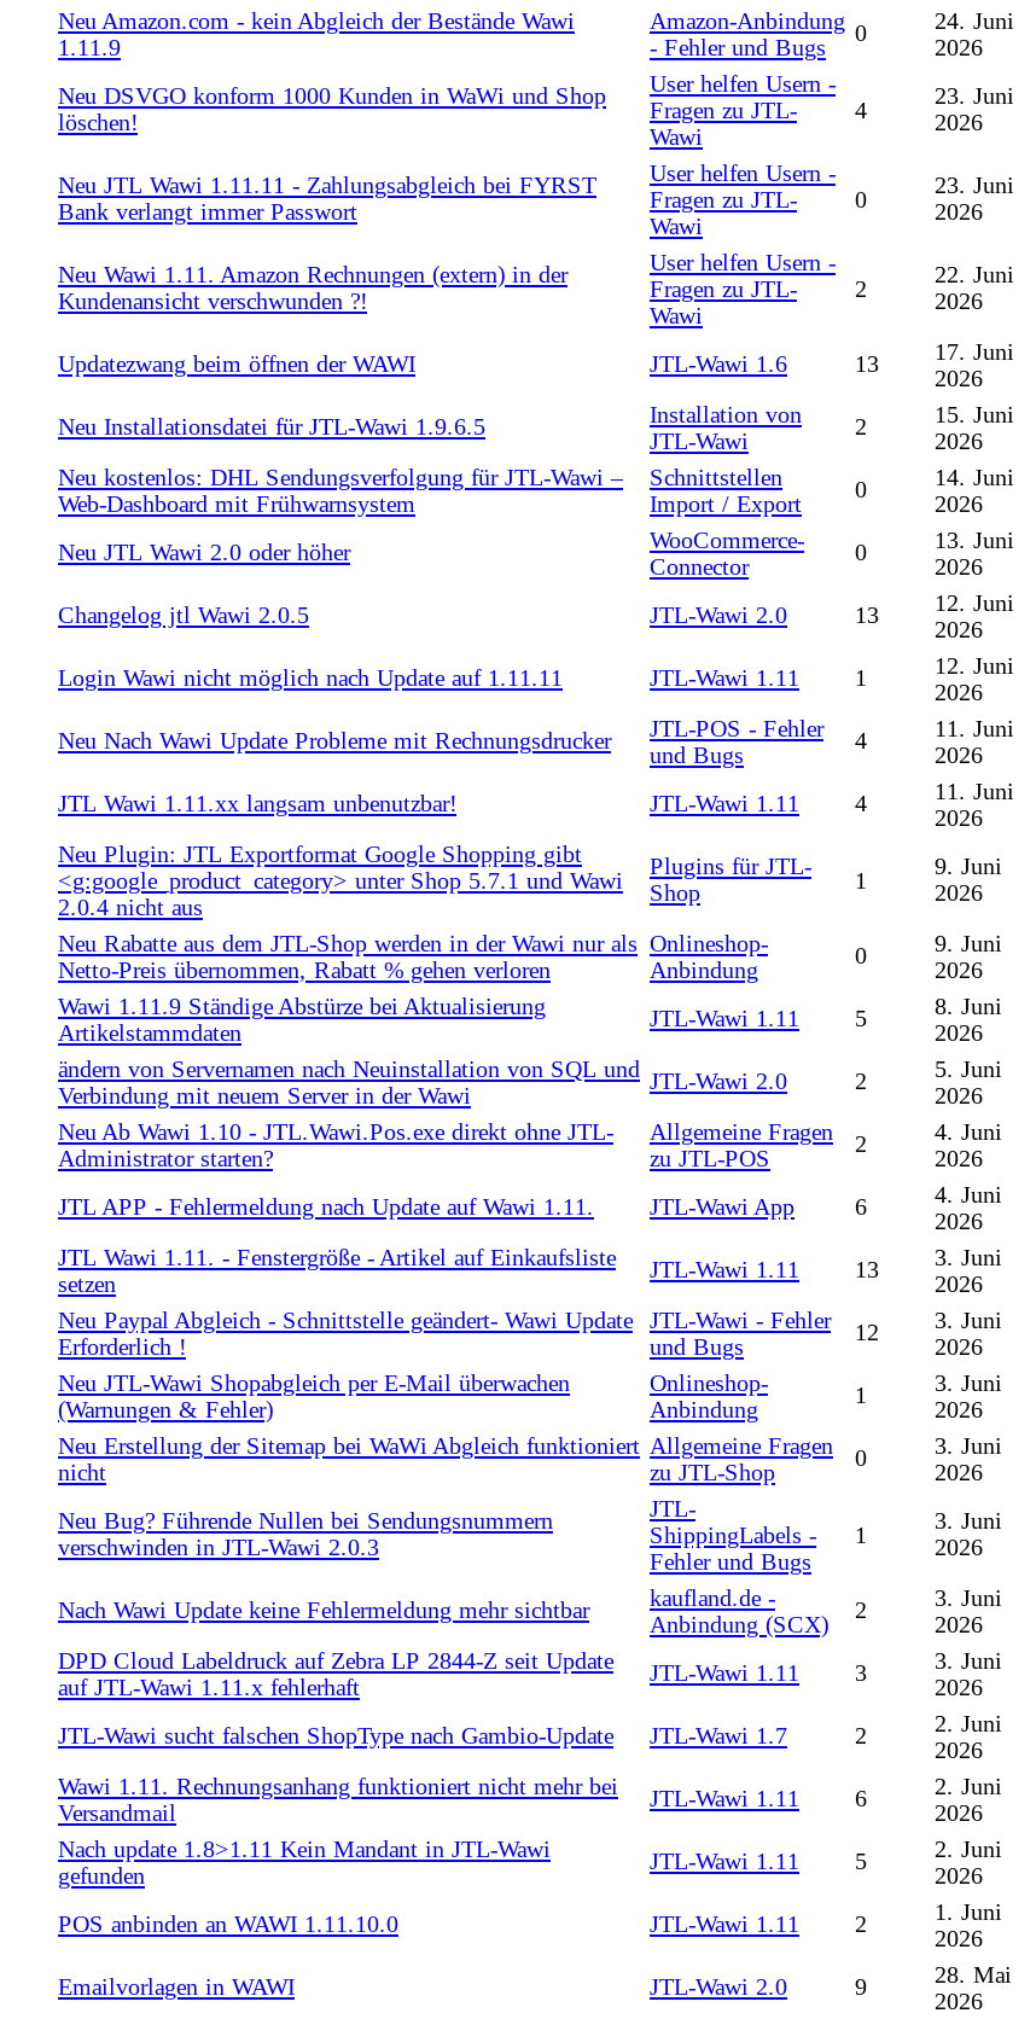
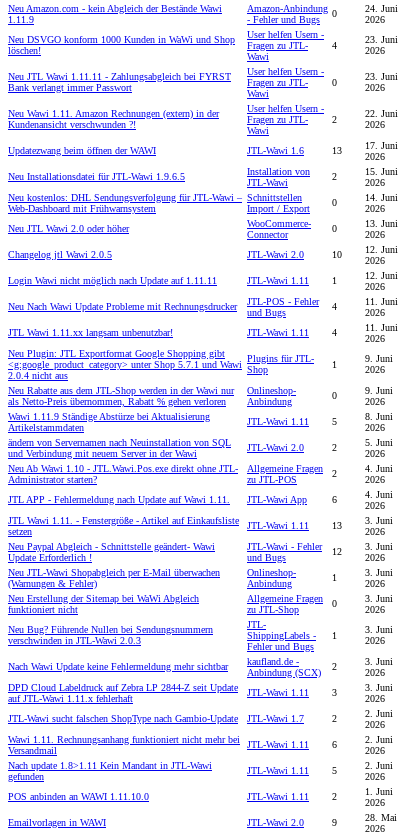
[855,602,879,628] 13 -> [332,249,342,260] 10

